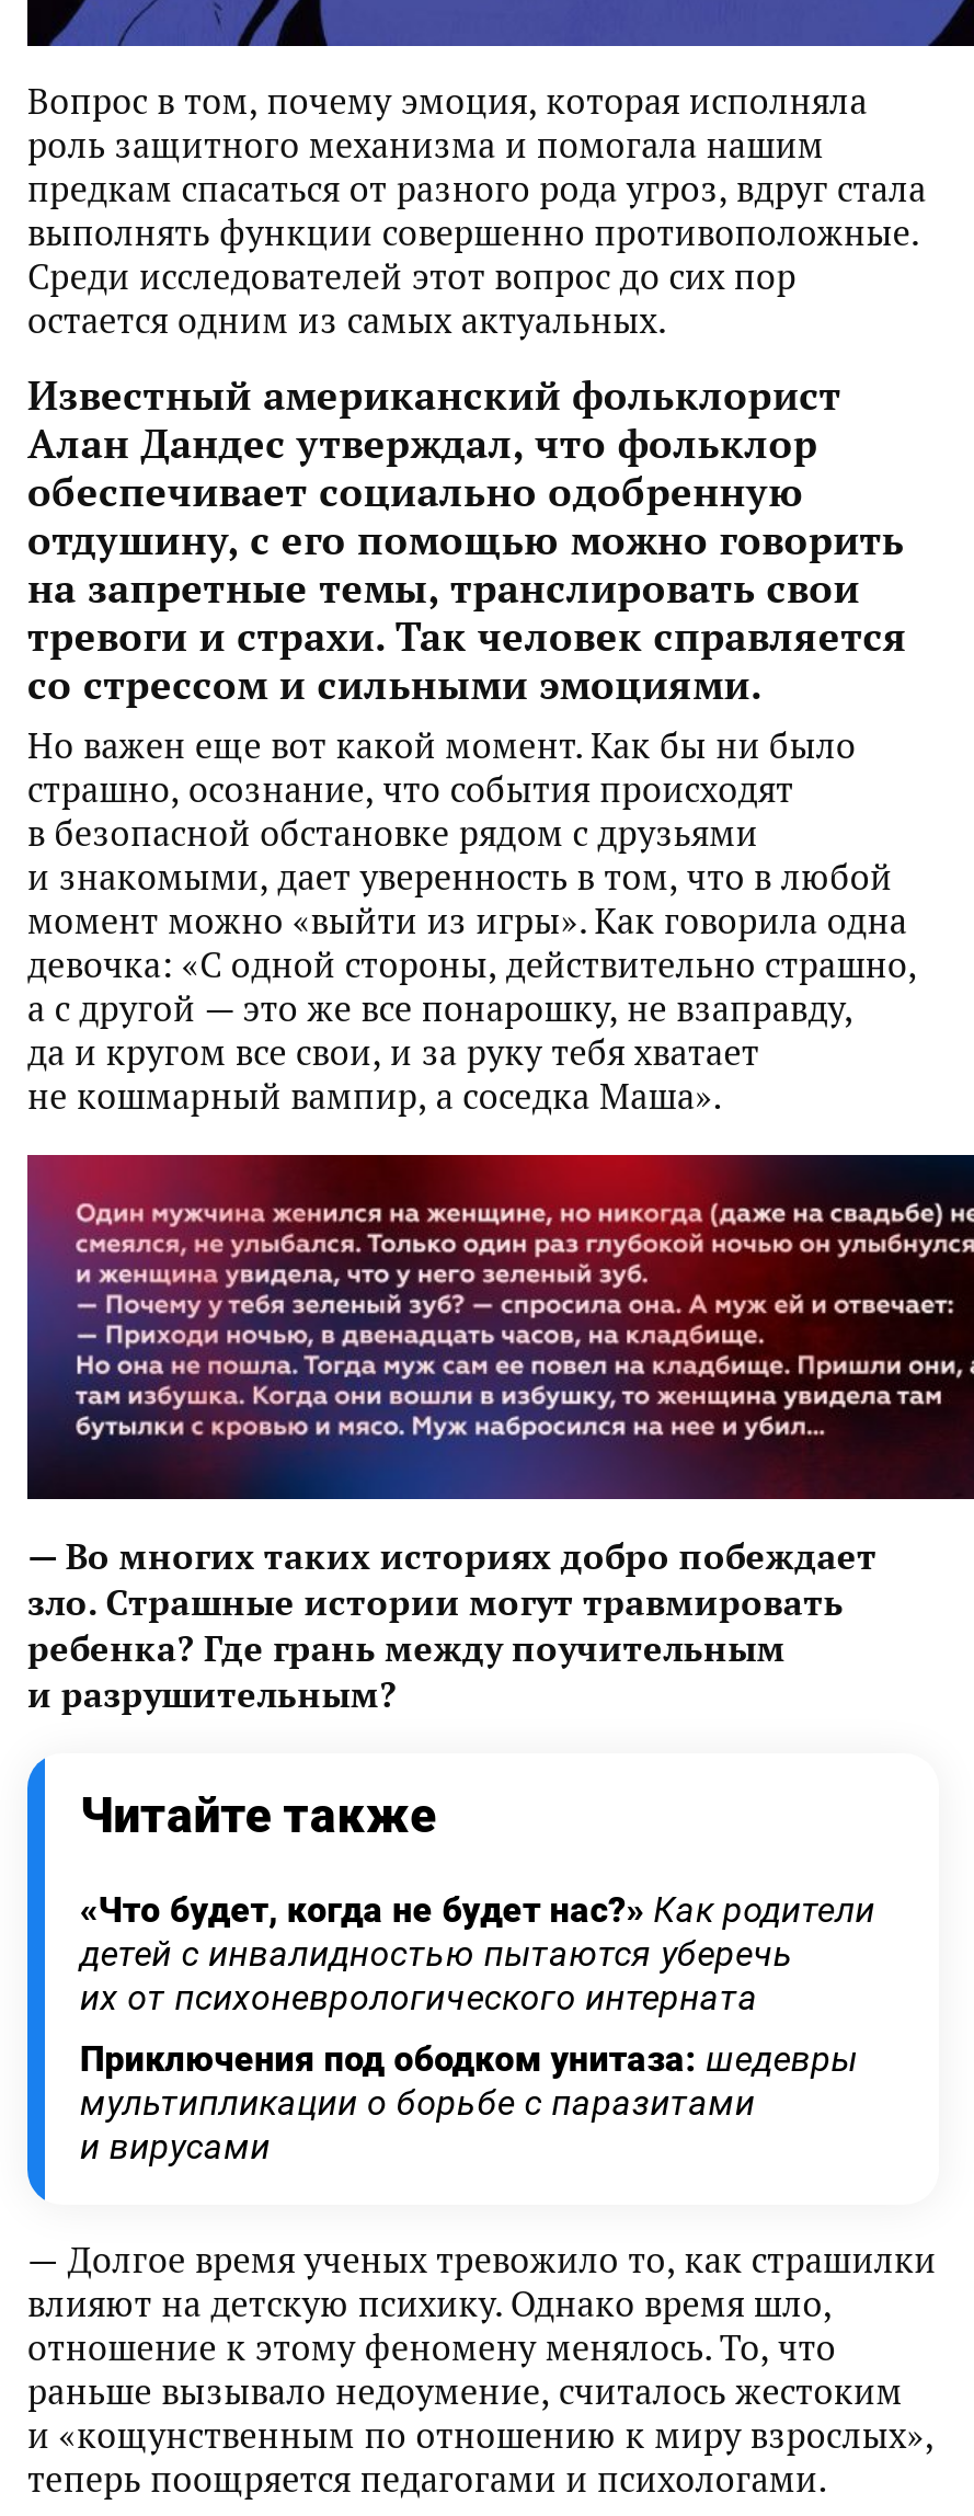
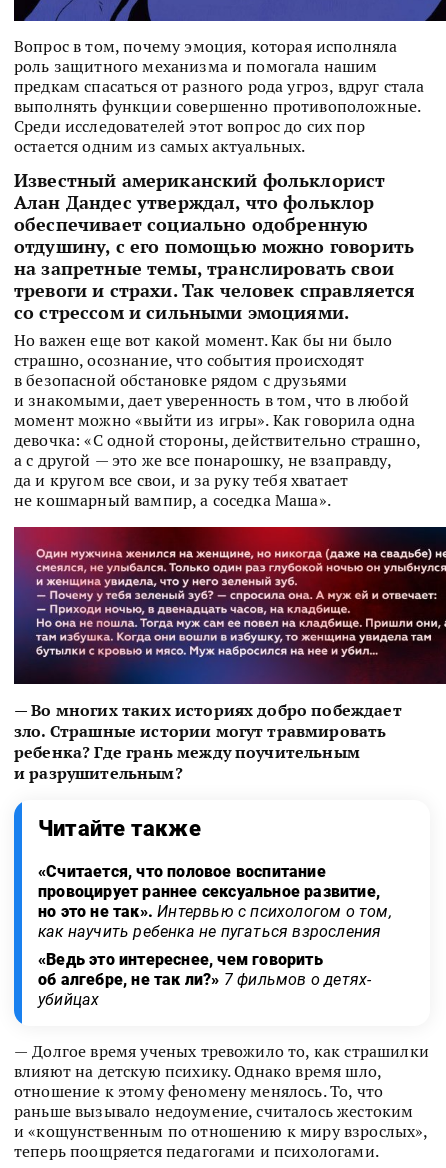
[80,1889,875,2019] «Что будет, когда не будет нас?» Как родители | детей с инвалидностью пытаются уберечь | их от психоневрологического интерната -> [38,862,392,941] «Считается, что половое воспитание | провоцирует раннее сексуальное развитие, | но это не так». Интервью с психологом о том, | как научить ребенка не пугаться взросления
[80,2038,858,2168] Приключения под ободком унитаза: шедевры | мультипликации о борьбе с паразитами | и вирусами -> [38,950,371,1009] «Ведь это интереснее, чем говорить | об алгебре, не так ли?» 7 фильмов о детях- | убийцах

